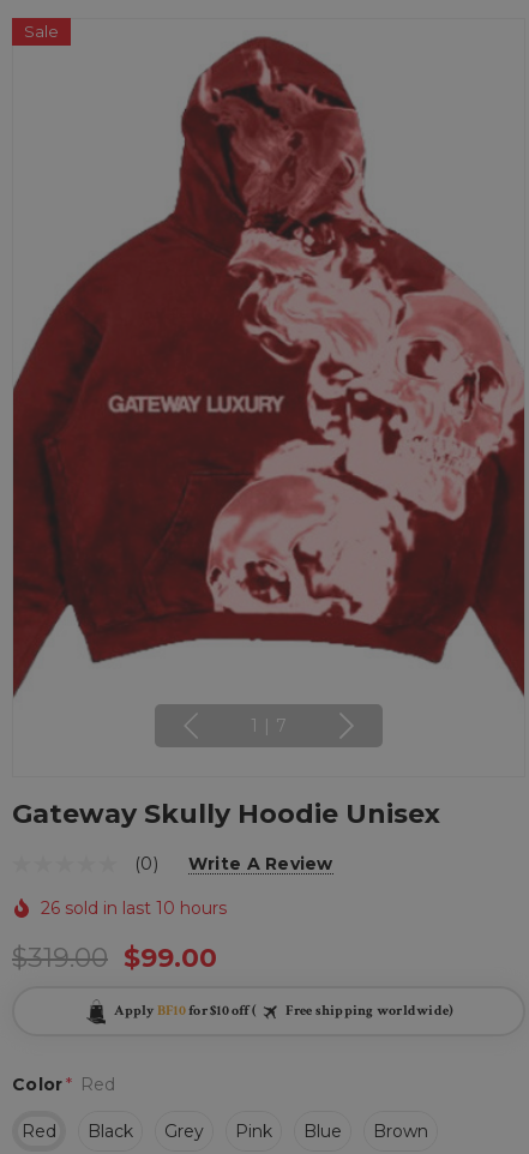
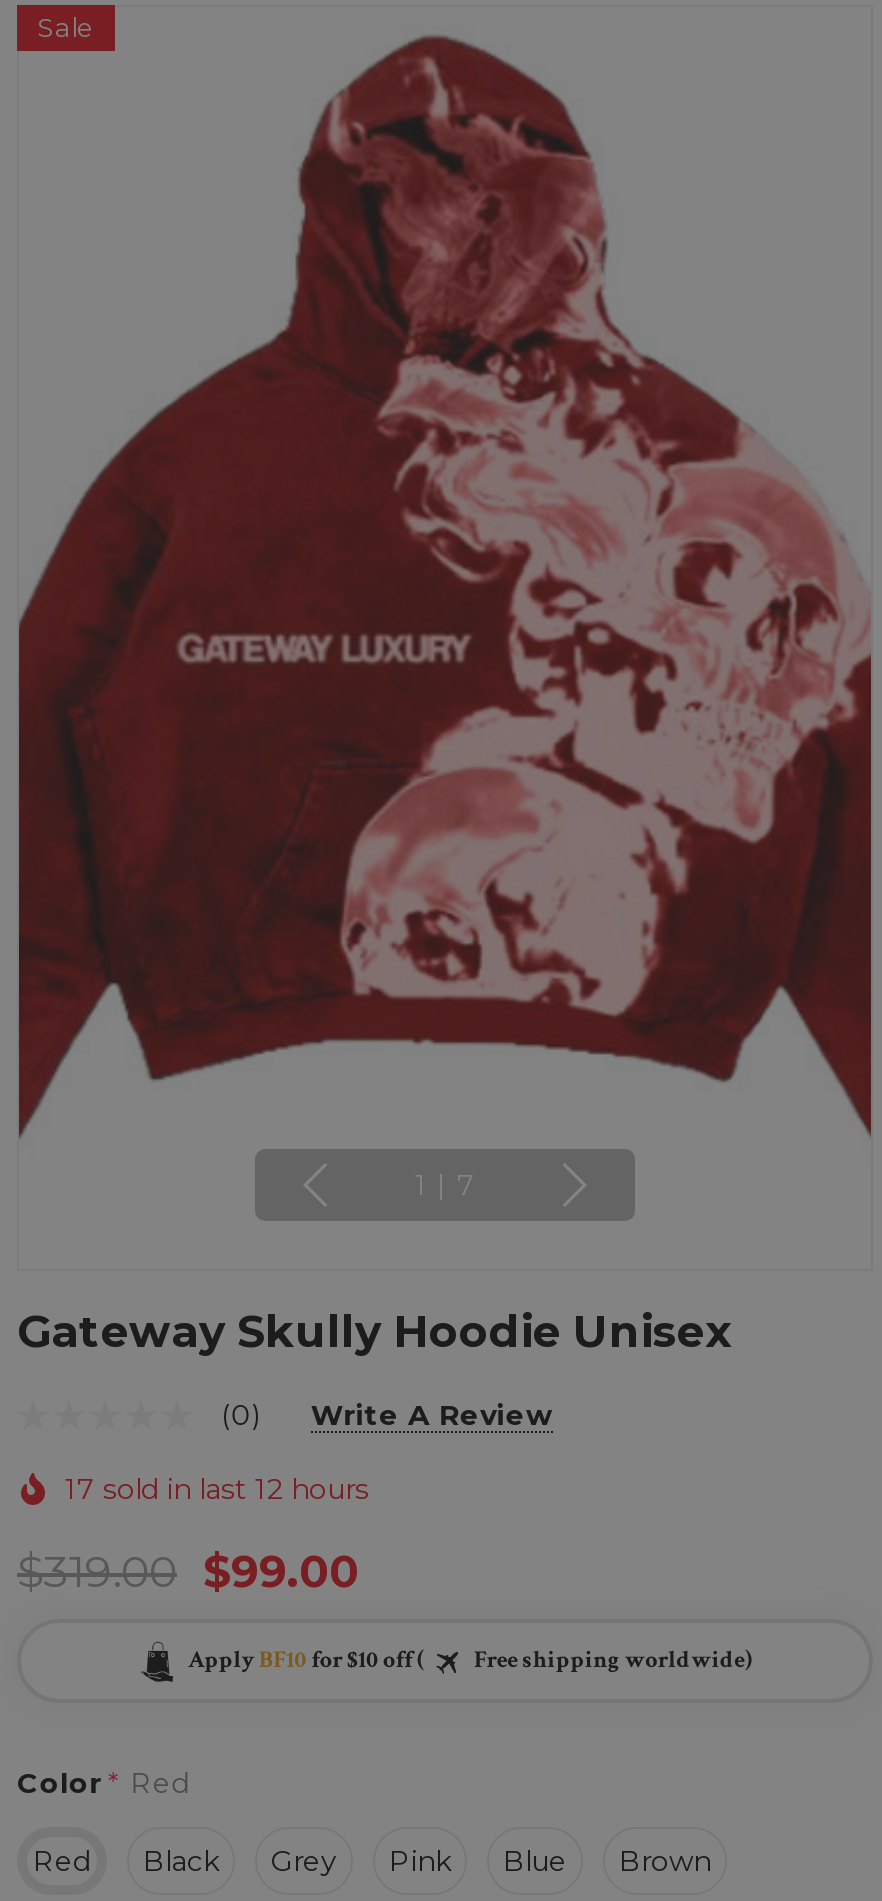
[41,898,227,919] 26 sold in last 10 hours -> [65,1472,369,1508] 17 sold in last 12 hours

